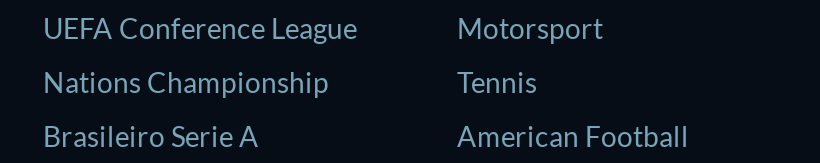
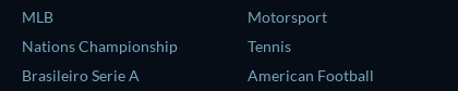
[43,10,357,44] UEFA Conference League -> [22,7,53,25] MLB

